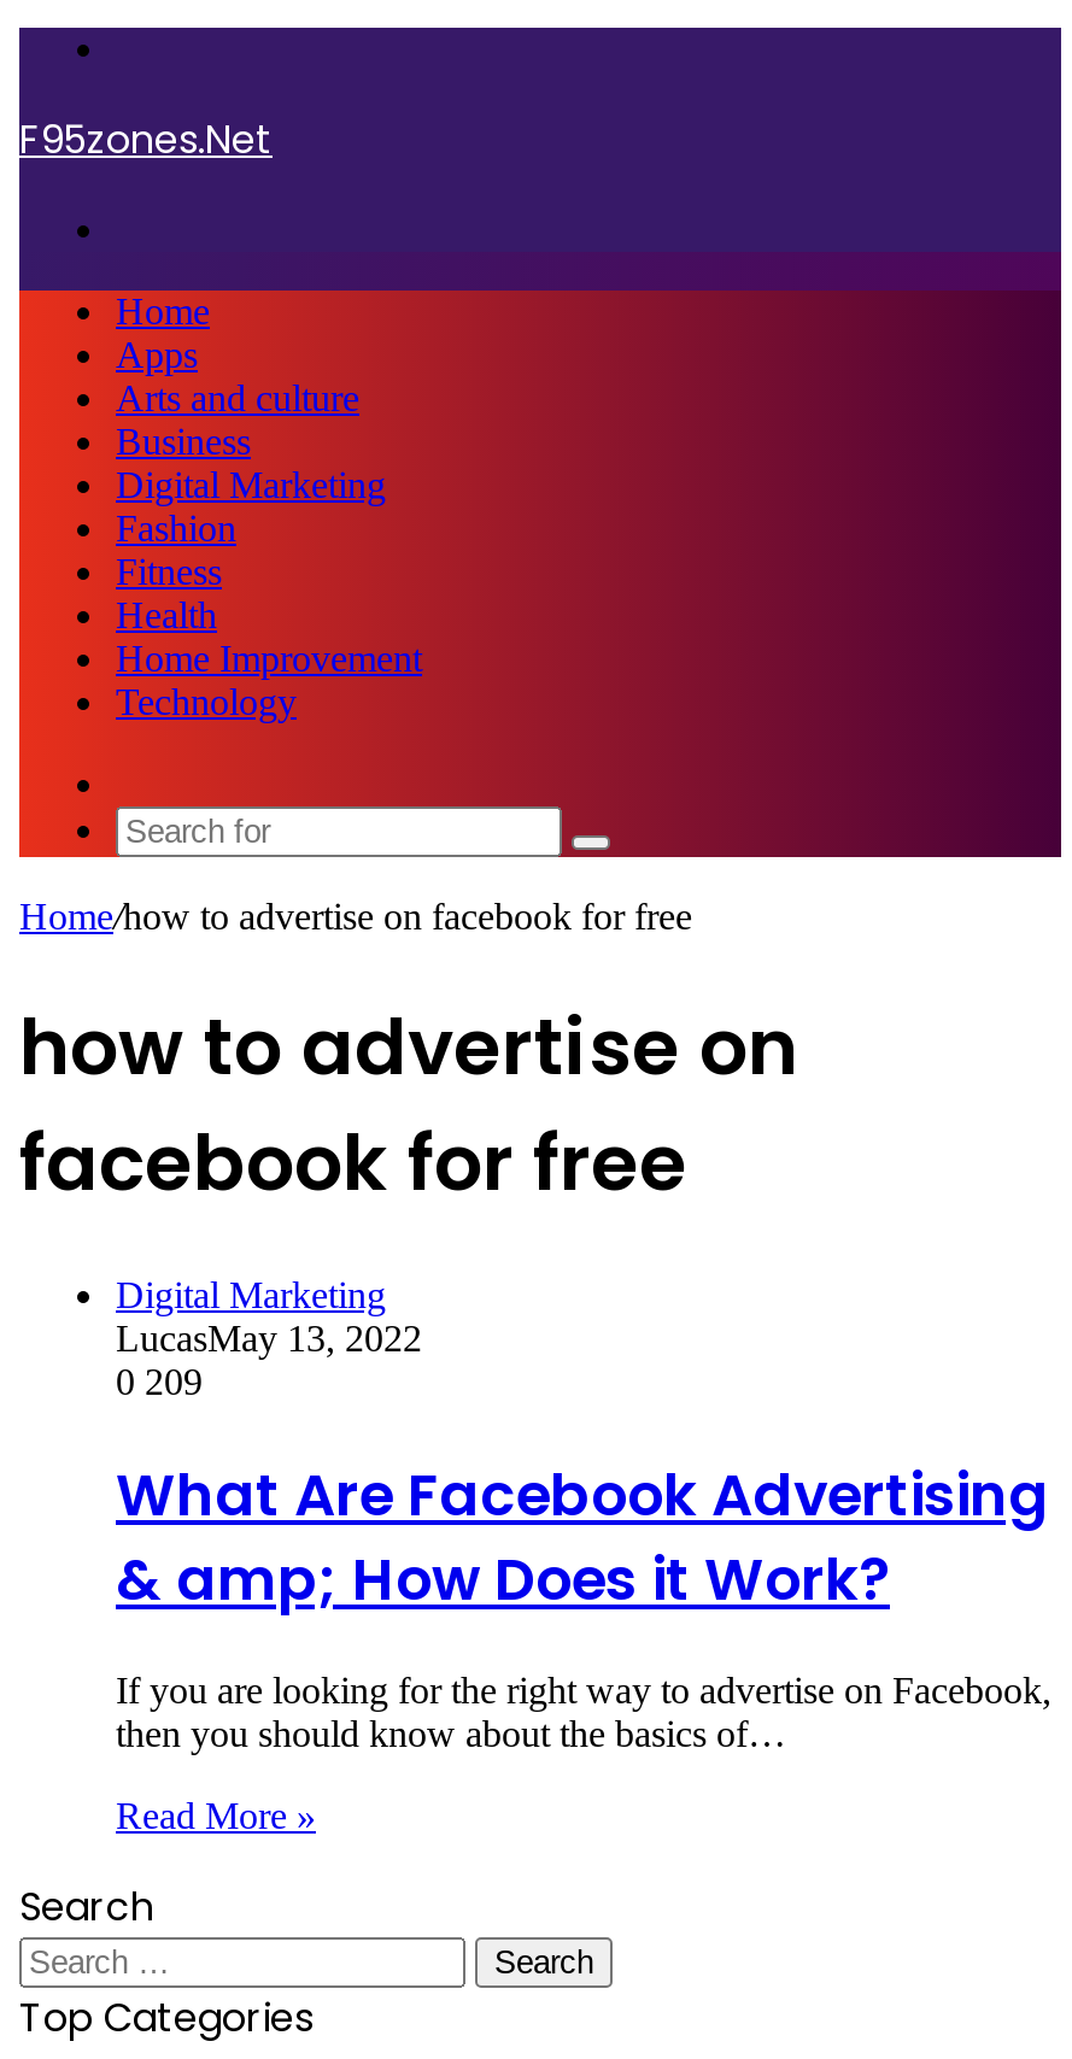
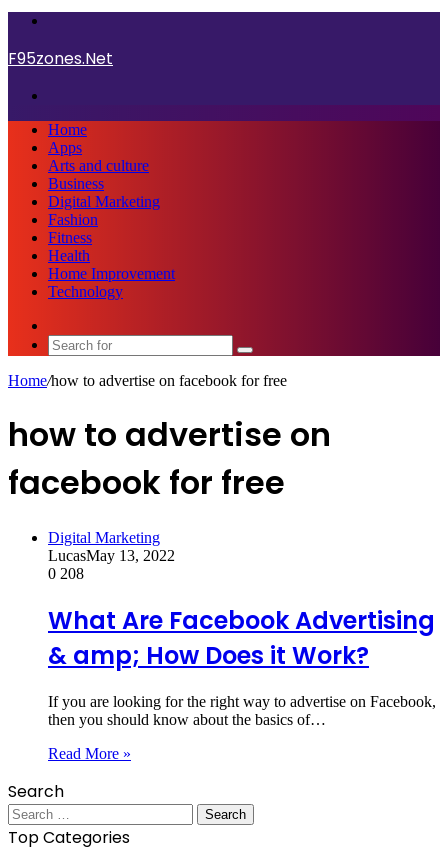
[116,1361,203,1402] 0 209 -> [48,565,84,582] 0 208

